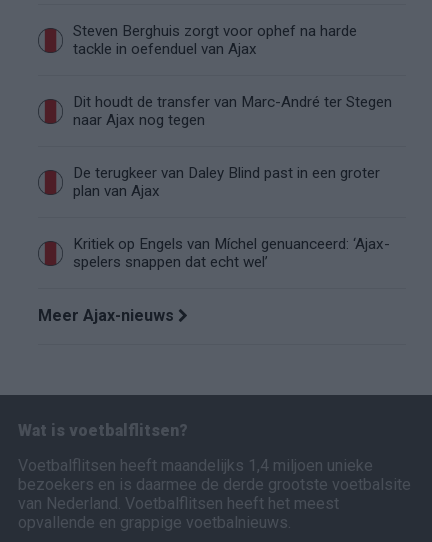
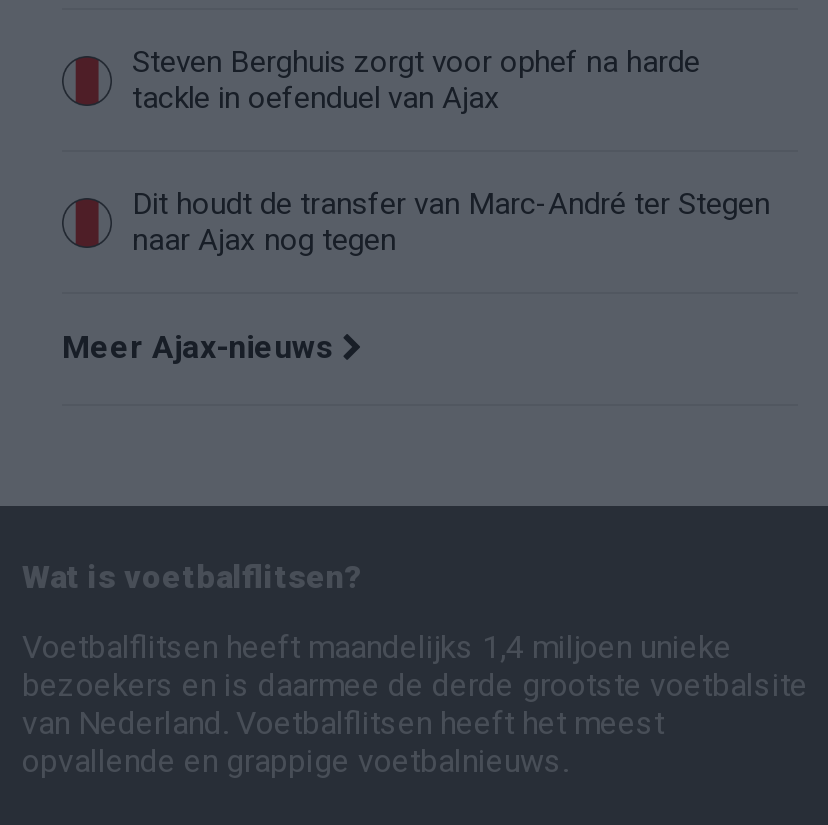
[73,164,390,271] De terugkeer van Daley Blind past in een groter | plan van Ajax | Kritiek op Engels van Míchel genuanceerd: ‘Ajax- | spelers snappen dat echt wel’ -> none

